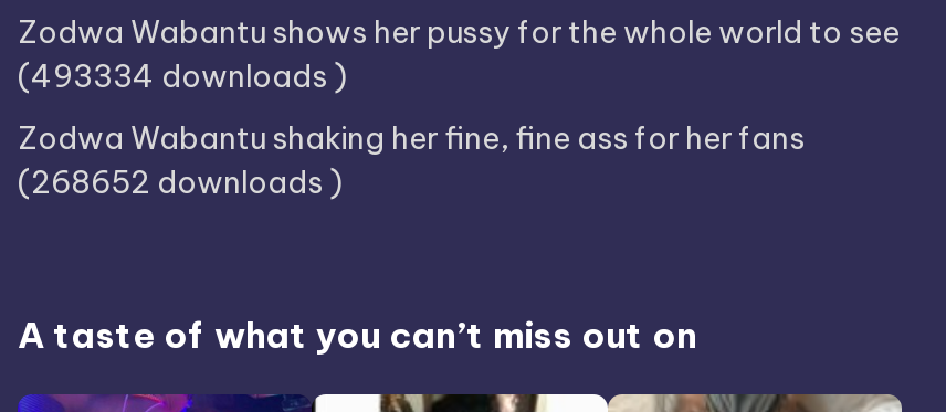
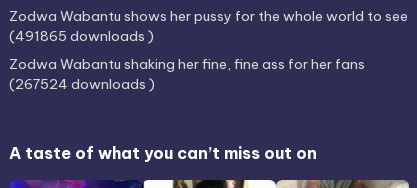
[18,56,347,96] (493334 downloads ) -> [9,27,154,45] (491865 downloads )
[18,162,343,202] (268652 downloads ) -> [9,75,155,93] (267524 downloads )

